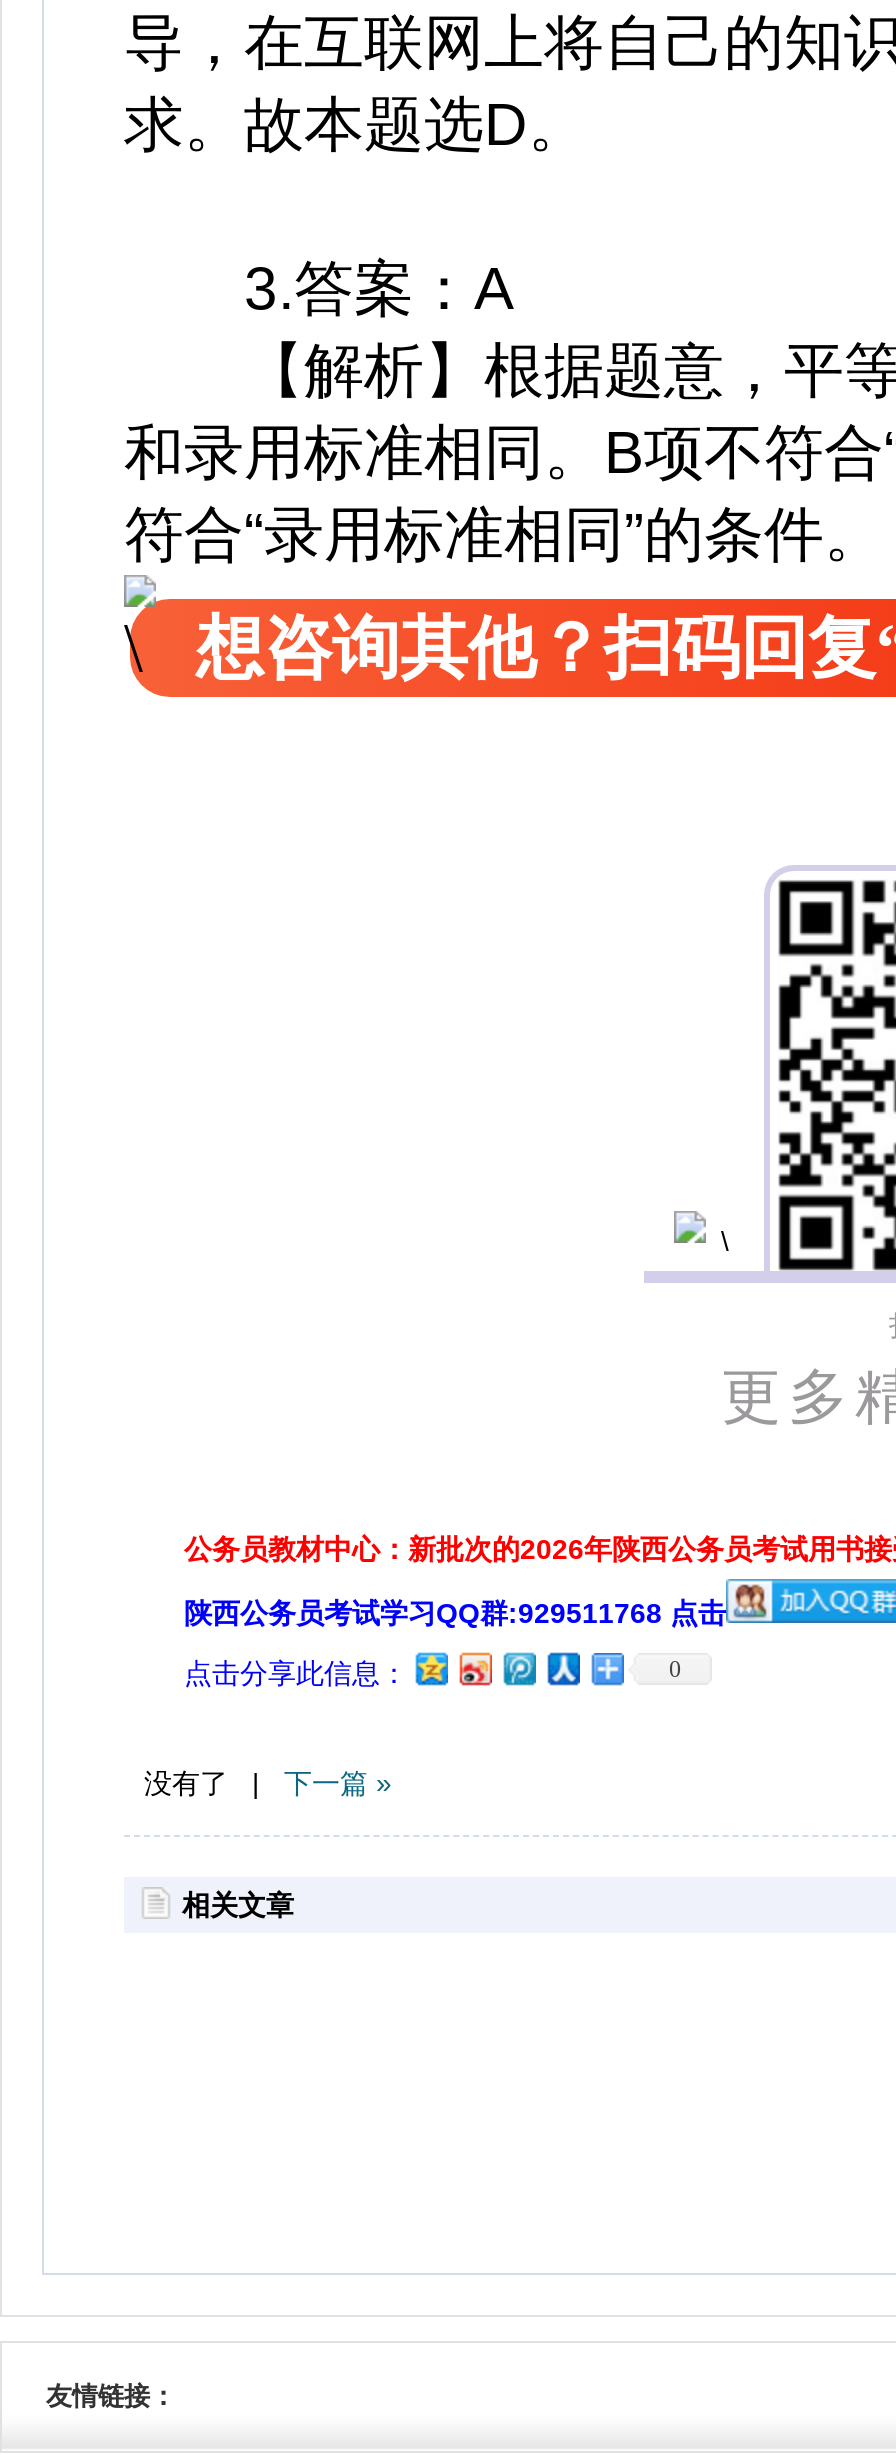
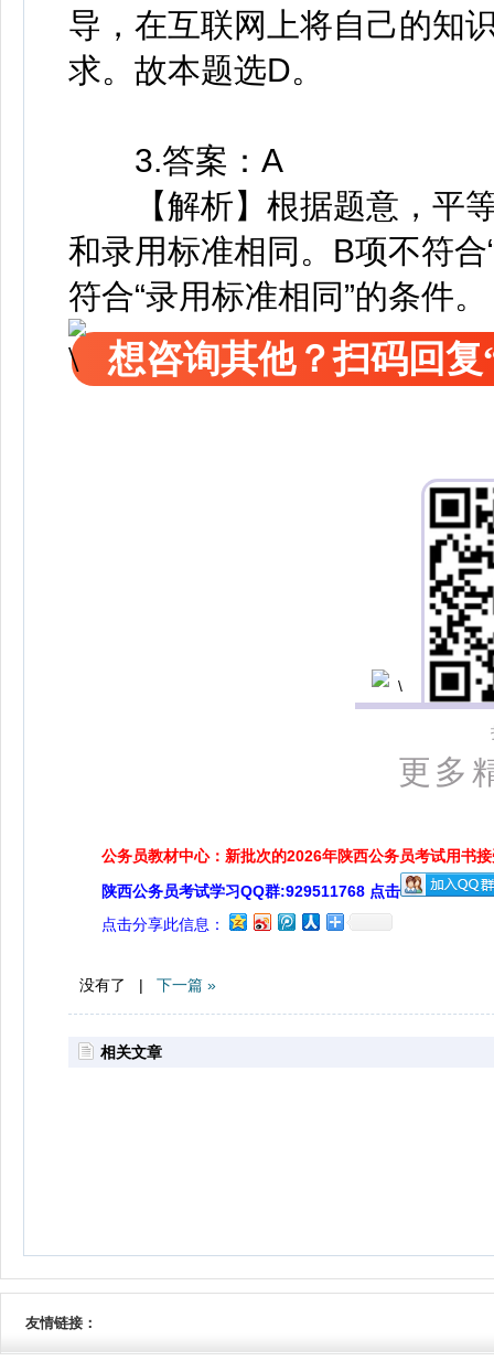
[669,1655,681,1683] 0 -> none

